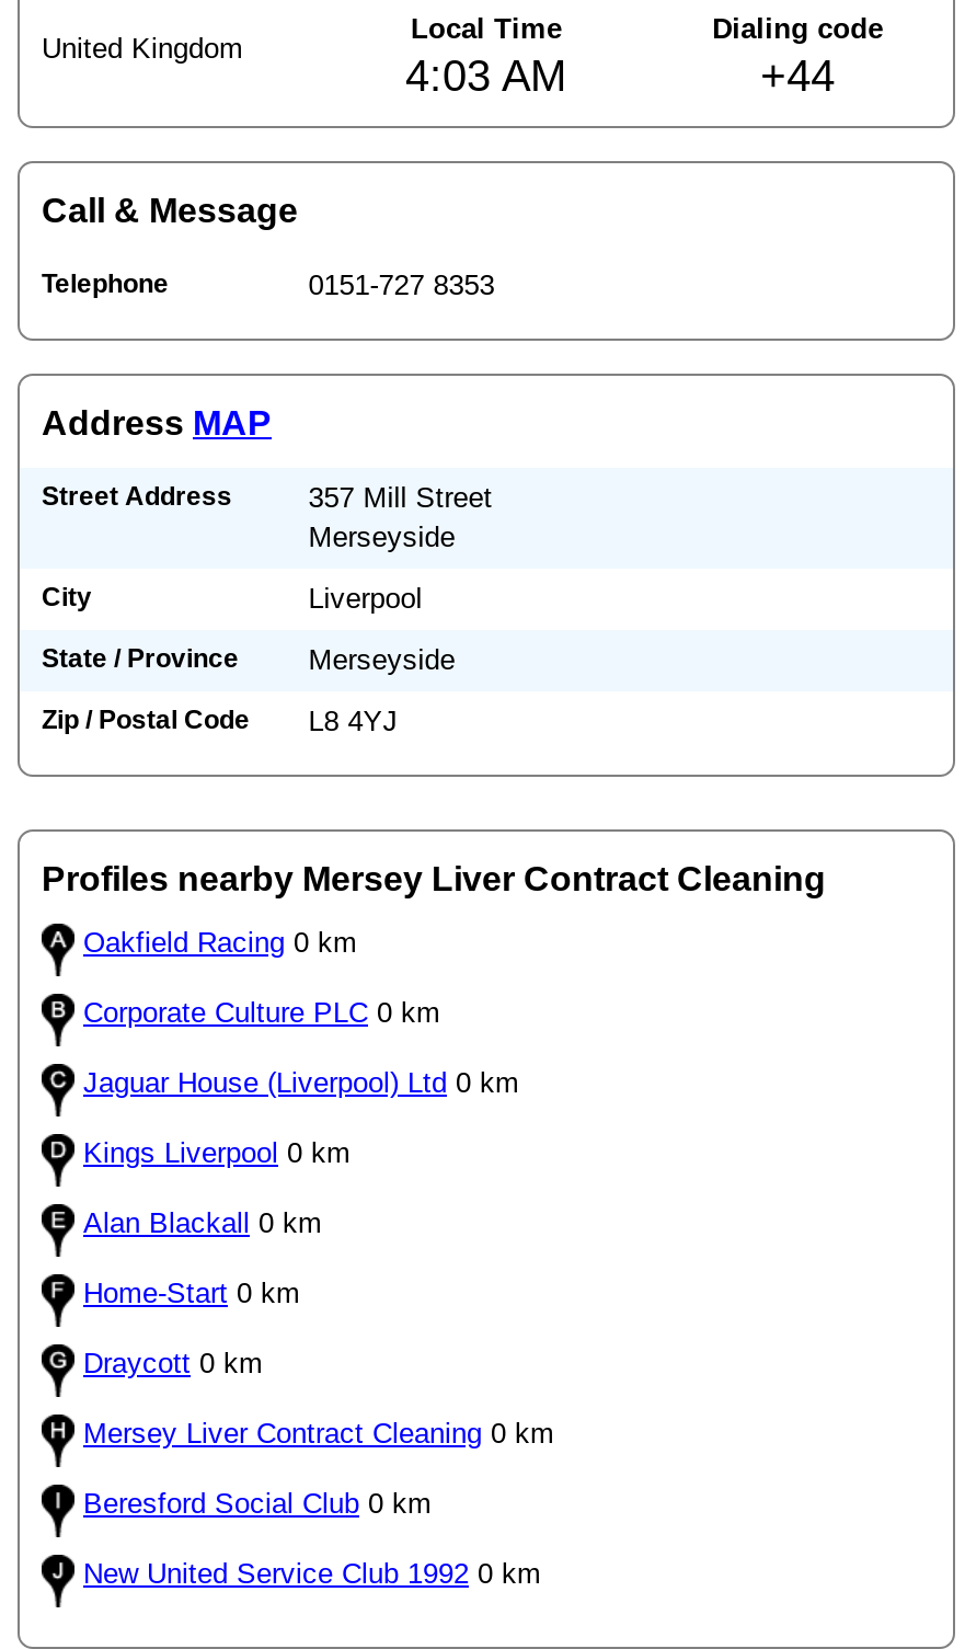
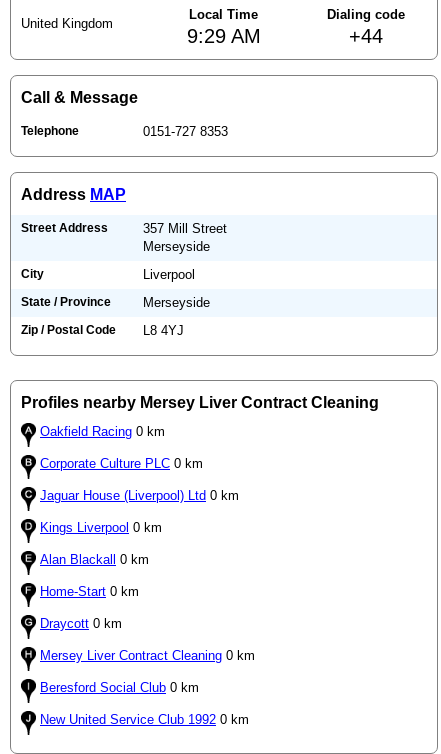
[405,51,567,100] 4:03 AM -> [187,25,261,47] 9:29 AM

